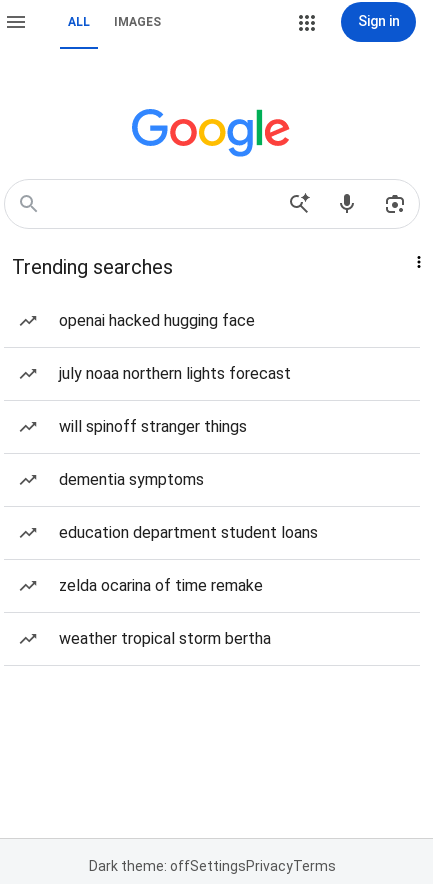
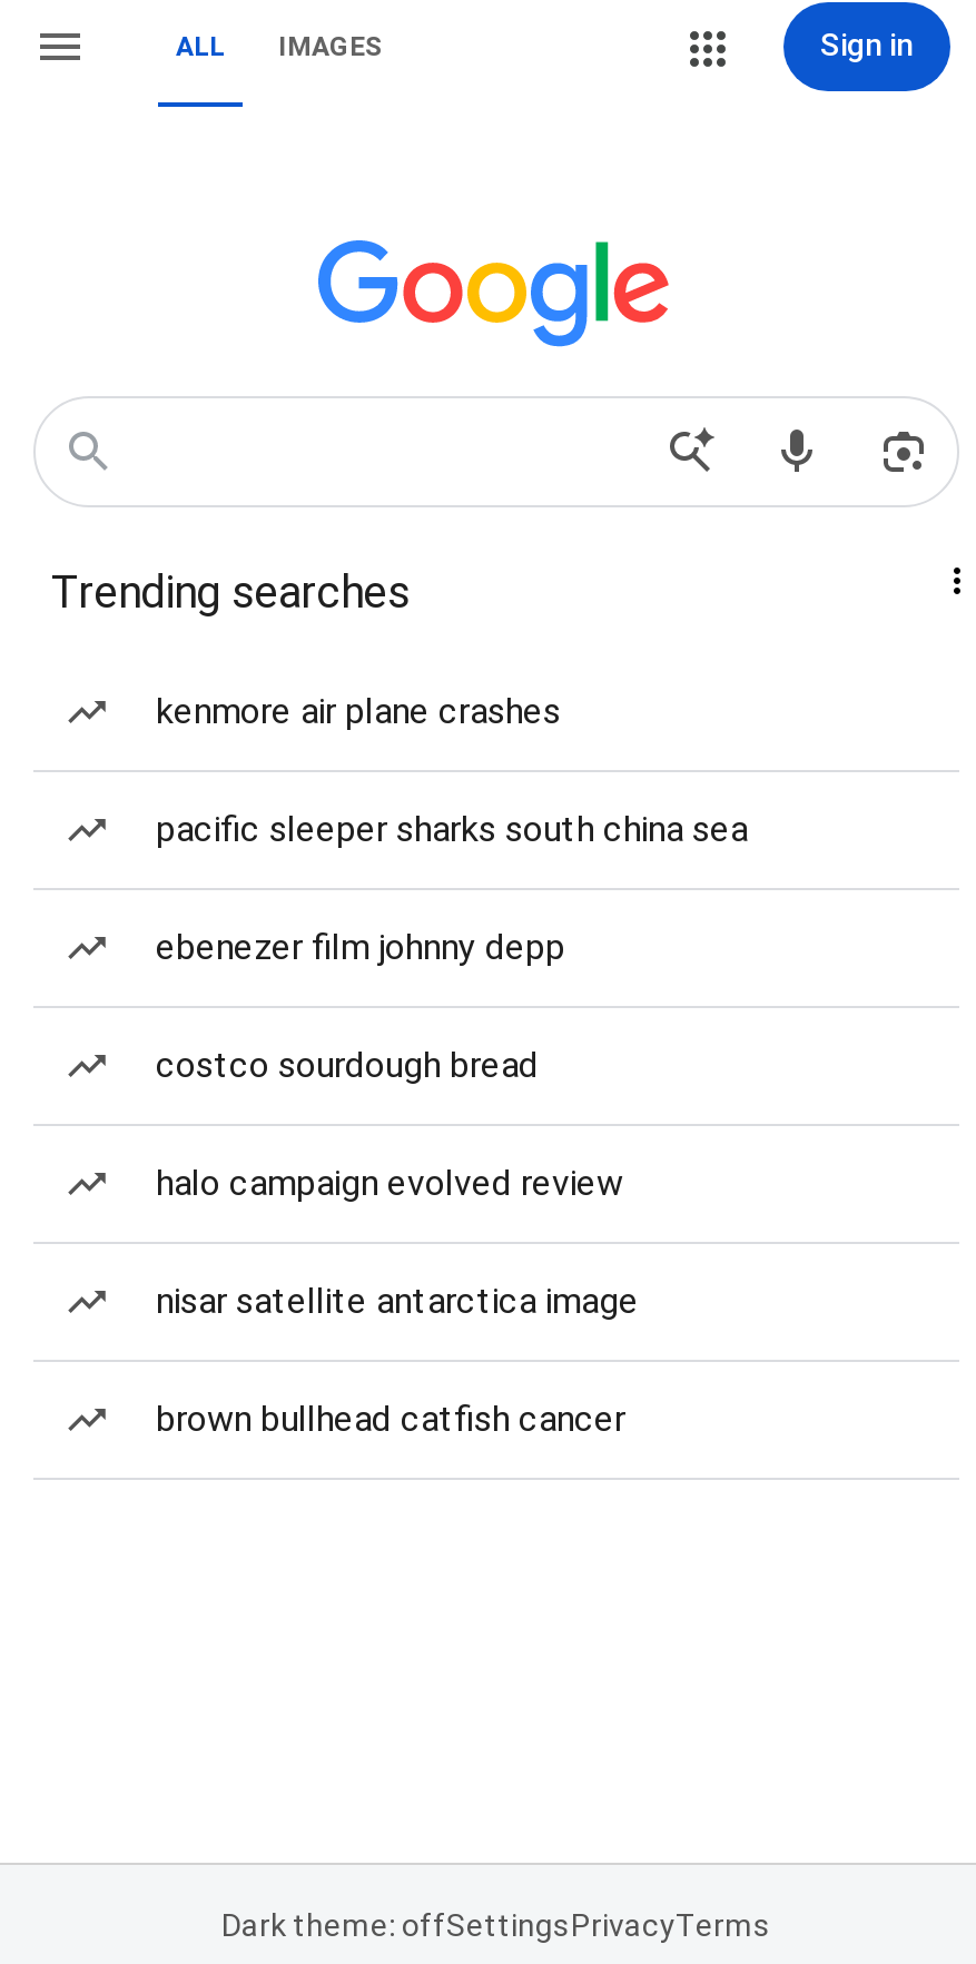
[59,311,255,330] openai hacked hugging face -> [156,690,561,732] kenmore air plane crashes
[59,364,291,383] july noaa northern lights forecast -> [156,808,748,850] pacific sleeper sharks south china sea
[59,417,247,436] will spinoff stranger things -> [156,926,565,968] ebenezer film johnny depp
[59,470,204,489] dementia symptoms -> [156,1044,539,1086] costco sourdough bread
[59,523,318,542] education department student loans -> [156,1162,623,1204] halo campaign evolved review
[59,576,263,595] zelda ocarina of time remake -> [156,1280,639,1322] nisar satellite antarctica image
[59,629,271,648] weather tropical storm bertha -> [156,1398,625,1440] brown bullhead catfish cancer

